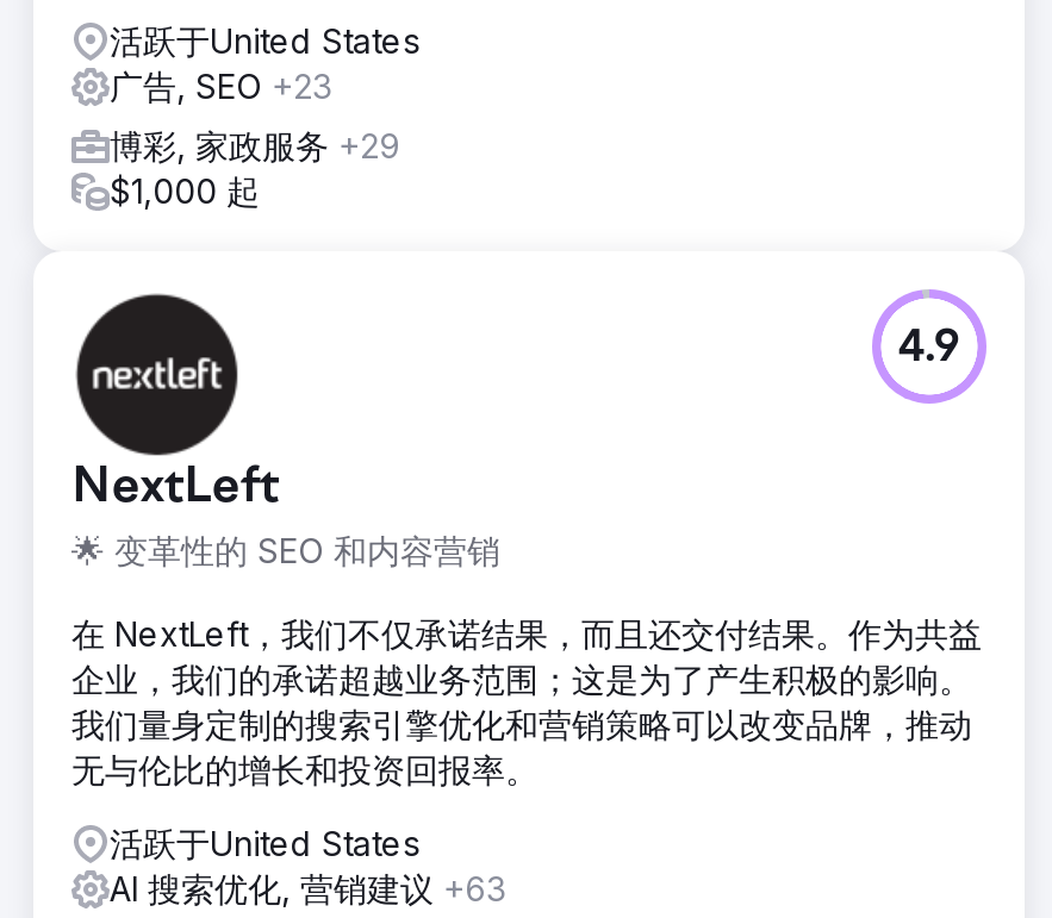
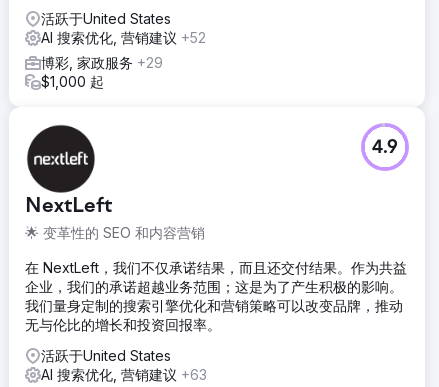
[110,65,331,105] 广告, SEO +23 -> [41,29,206,46] AI 搜索优化, 营销建议+52

